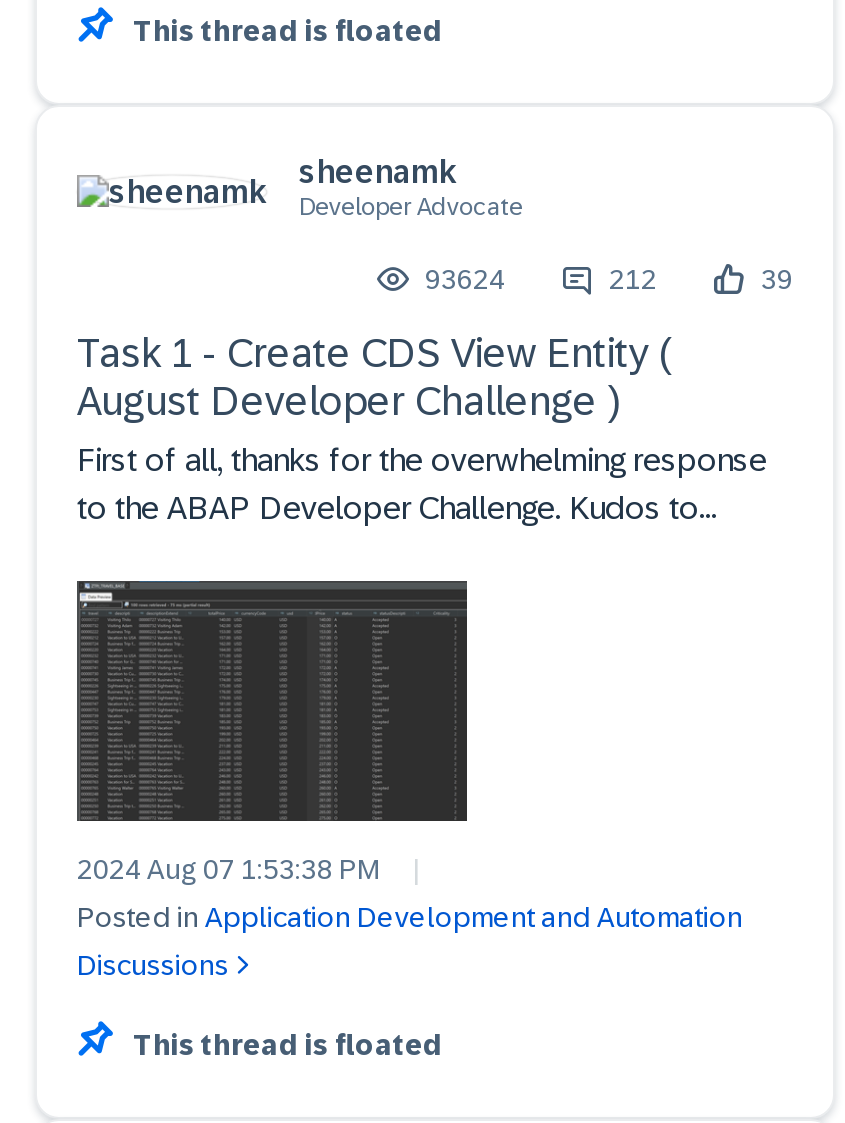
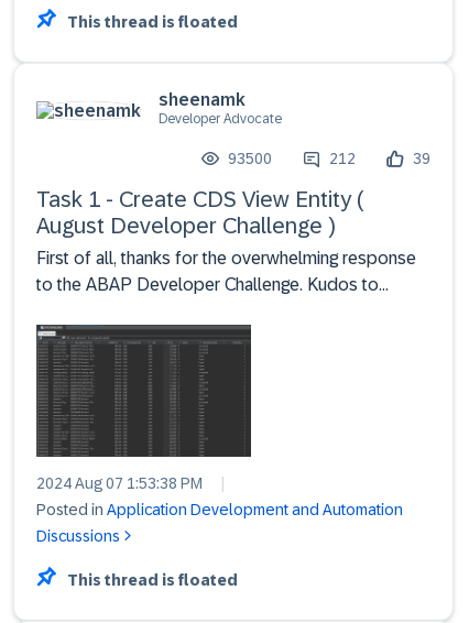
[425,262,505,294] 93624 -> [228,149,272,167] 93500

